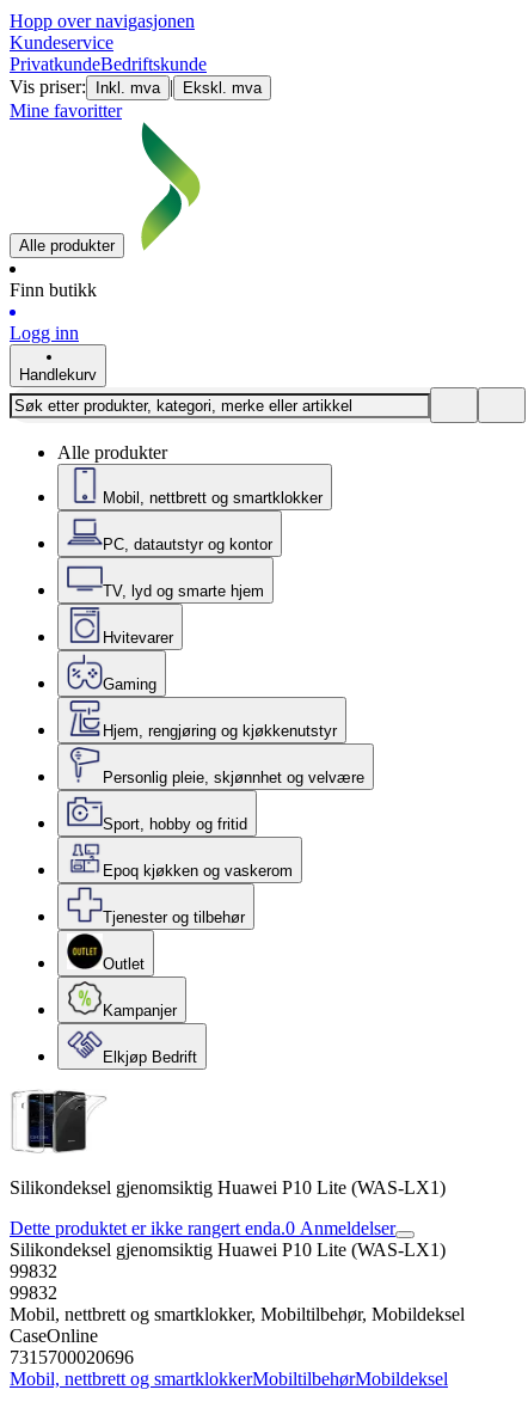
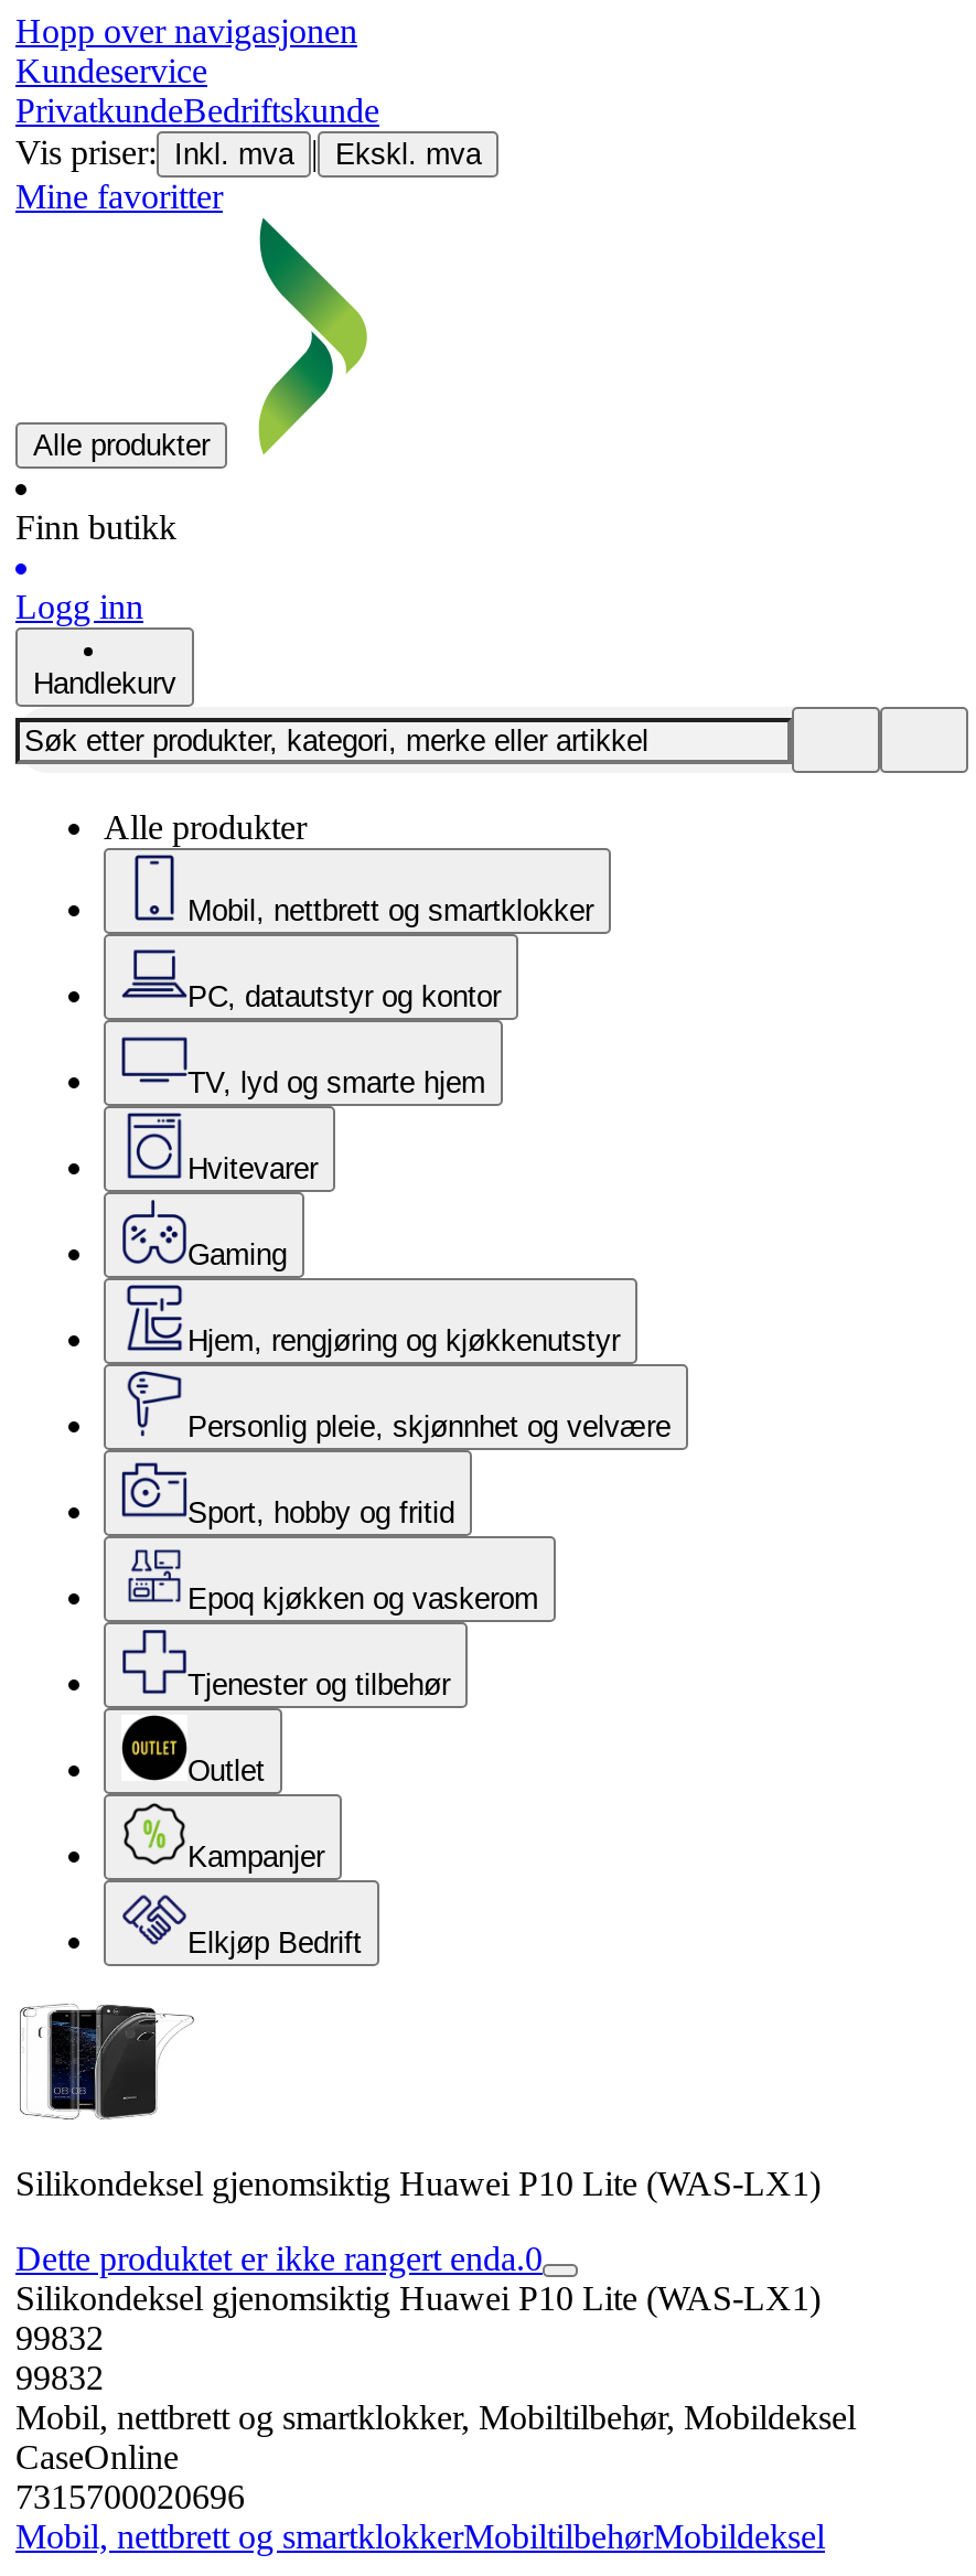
[10,1218,395,1238] Dette produktet er ikke rangert enda.0 Anmeldelser -> [15,2240,543,2277] Dette produktet er ikke rangert enda.0

